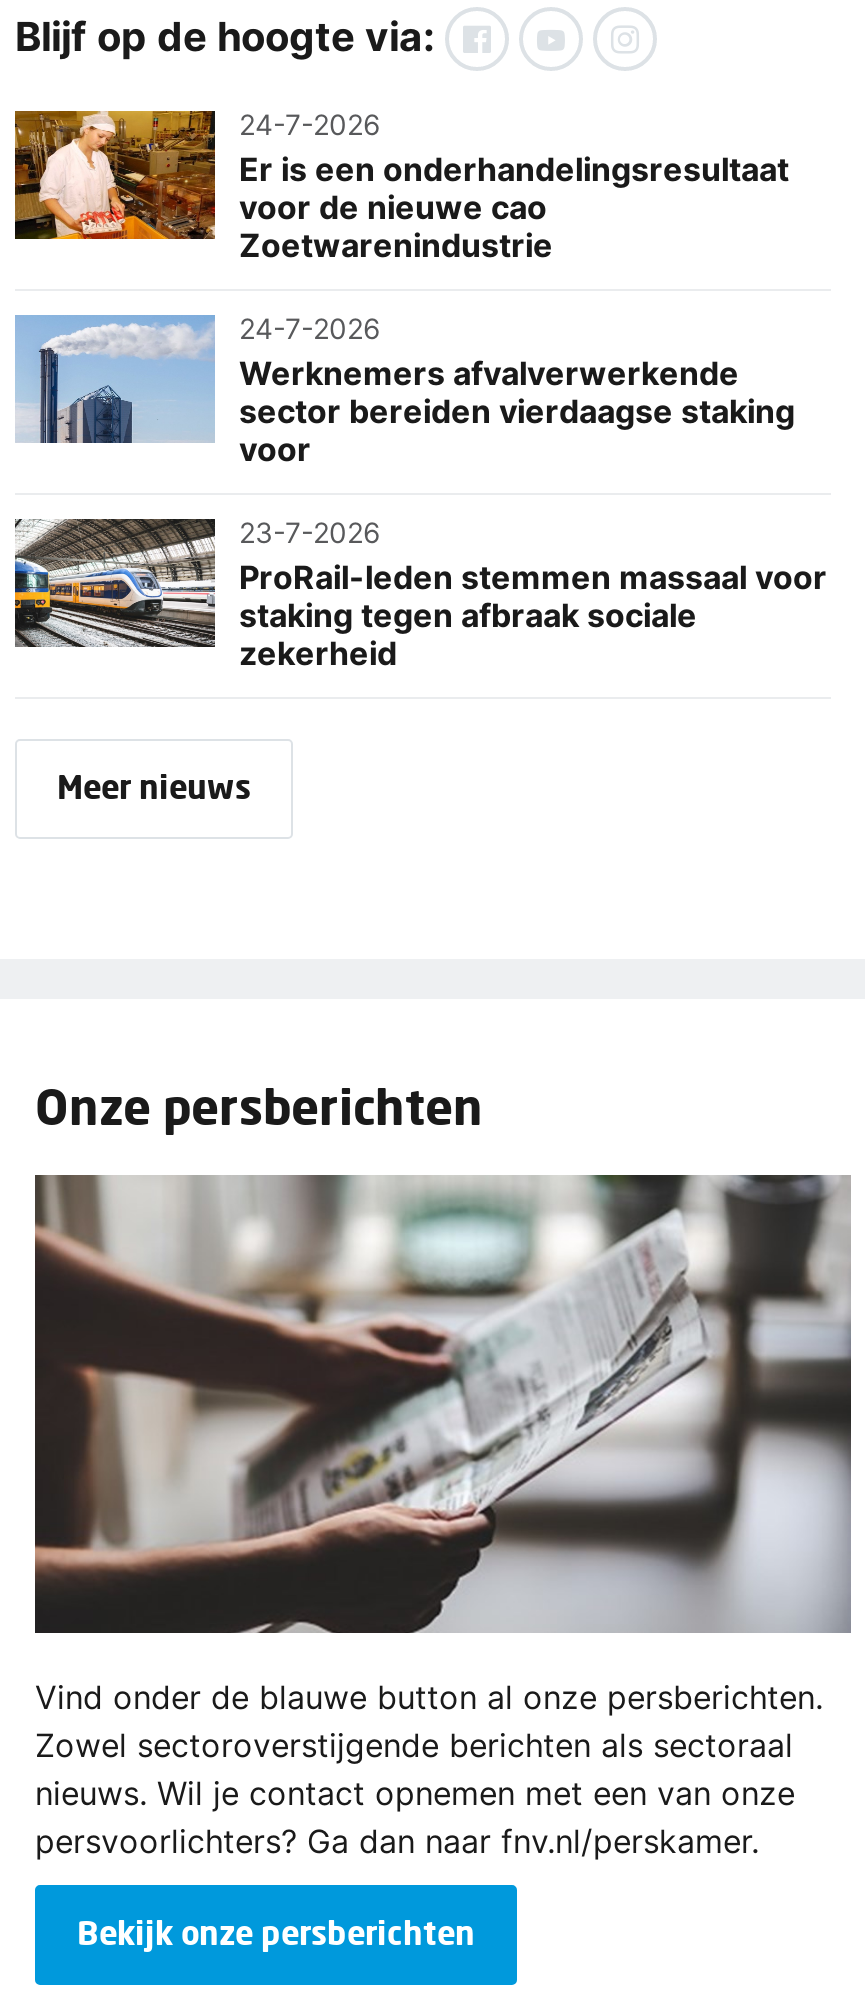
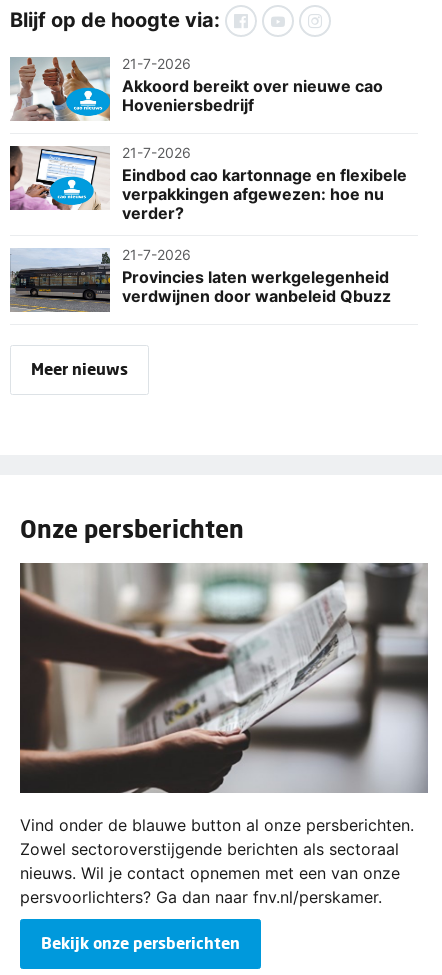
[13,107,789,265] [image] | 24-7-2026 | Er is een onderhandelingsresultaat | voor de nieuwe cao | Zoetwarenindustrie -> [10,55,383,122] [image] | 21-7-2026 | Akkoord bereikt over nieuwe cao | Hoveniersbedrijf
[15,311,795,469] [image] | 24-7-2026 | Werknemers afvalverwerkende | sector bereiden vierdaagse staking | voor -> [9,144,407,223] [image] | 21-7-2026 | Eindbod cao kartonnage en flexibele | verpakkingen afgewezen: hoe nu | verder?
[13,515,827,673] [image] | 23-7-2026 | ProRail-leden stemmen massaal voor | staking tegen afbraak sociale | zekerheid -> [10,246,391,313] [image] | 21-7-2026 | Provincies laten werkgelegenheid | verdwijnen door wanbeleid Qbuzz

